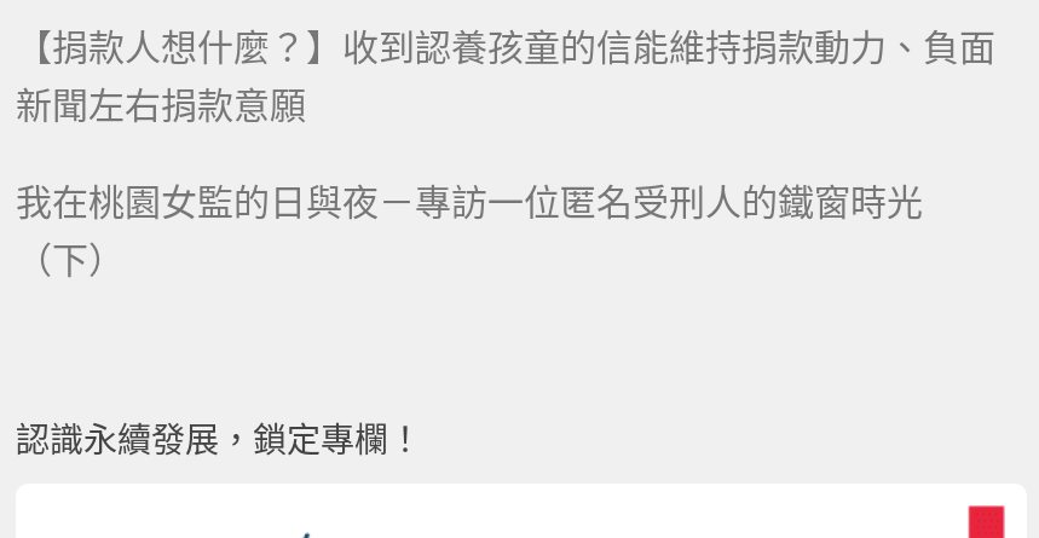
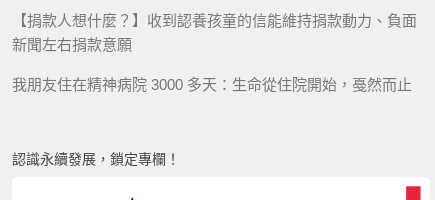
[16,180,923,279] 我在桃園女監的日與夜－專訪一位匿名受刑人的鐵窗時光 | （下） -> [12,76,412,93] 我朋友住在精神病院 3000 多天：生命從住院開始，戞然而止

